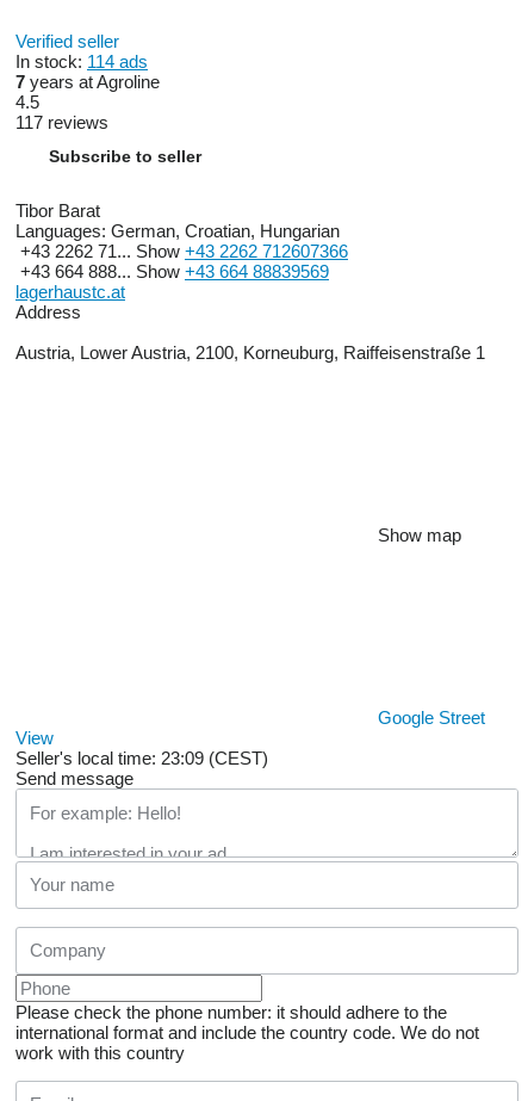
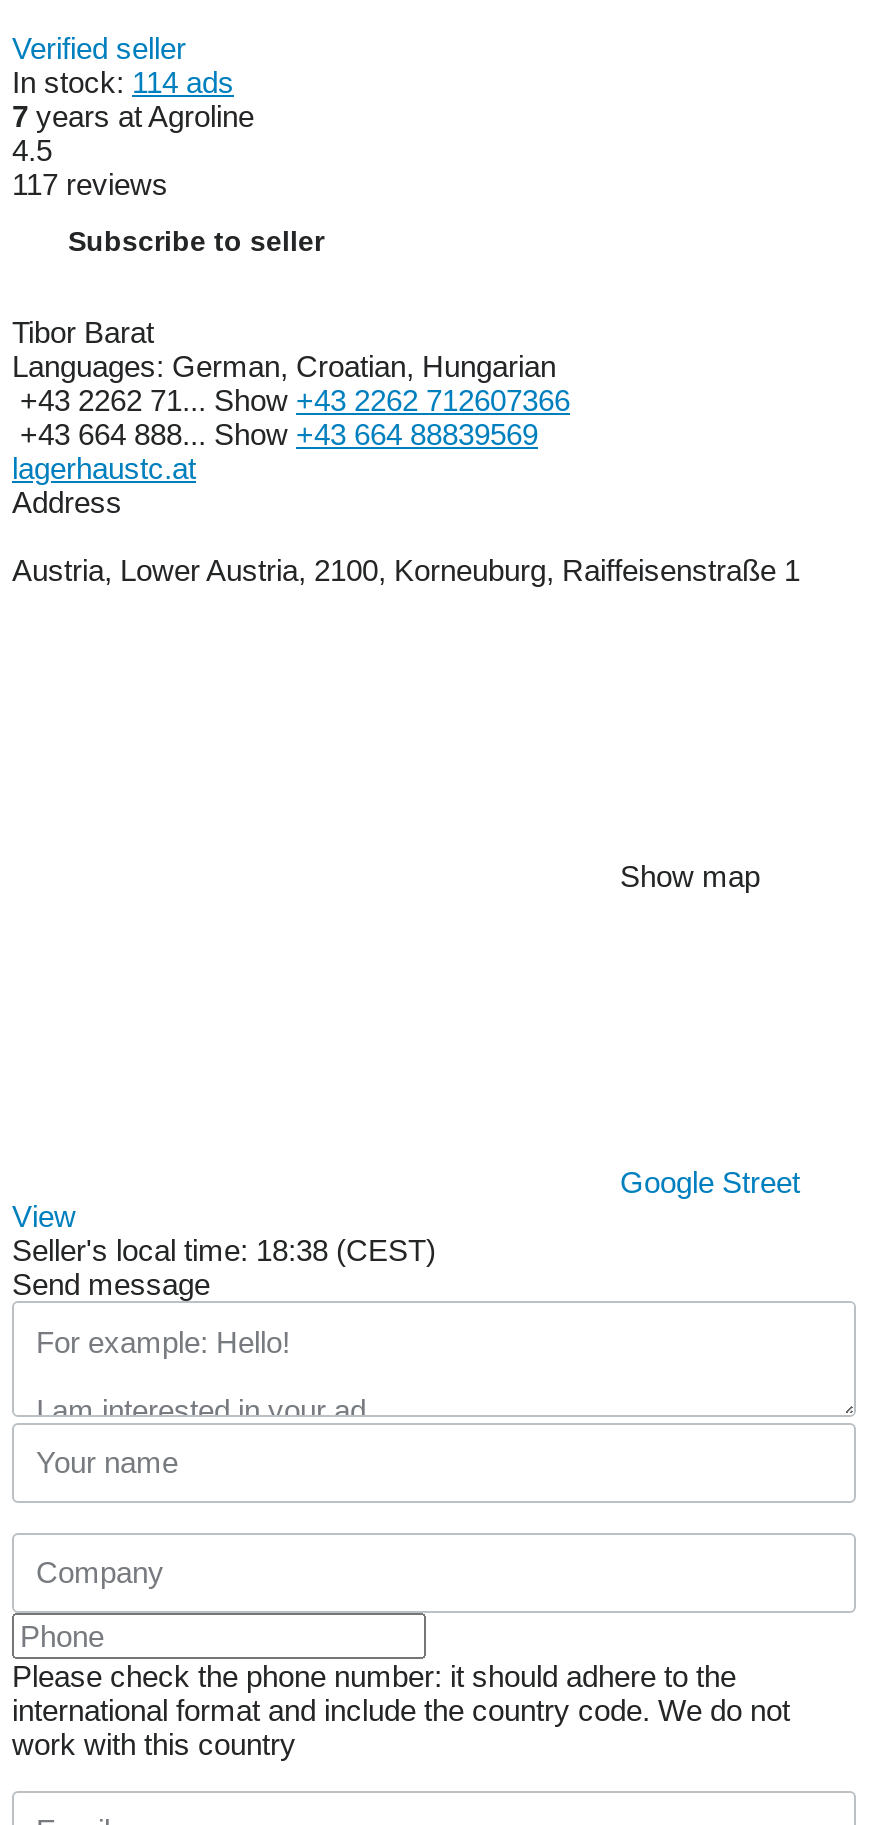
[15,747,268,768] Seller's local time: 23:09 (CEST) -> [12,1232,436,1266] Seller's local time: 18:38 (CEST)

